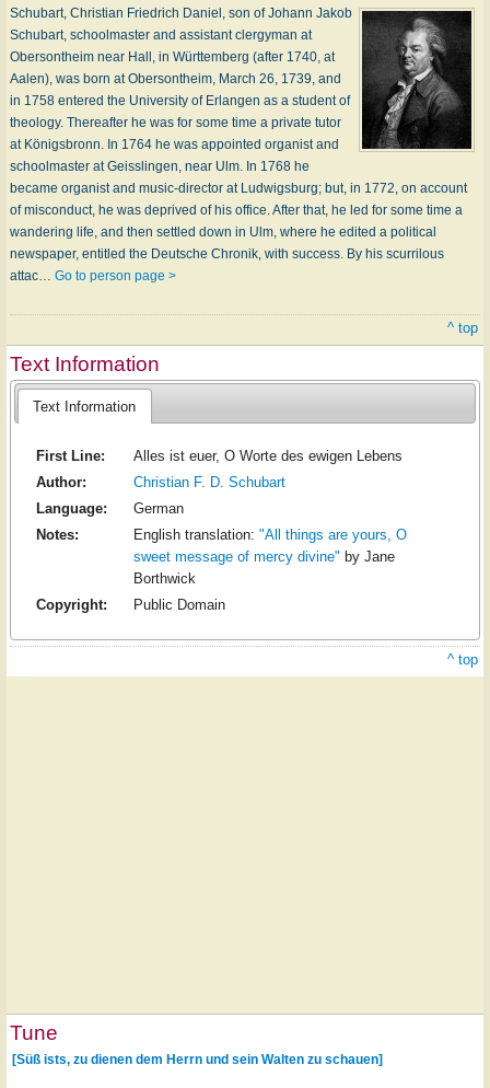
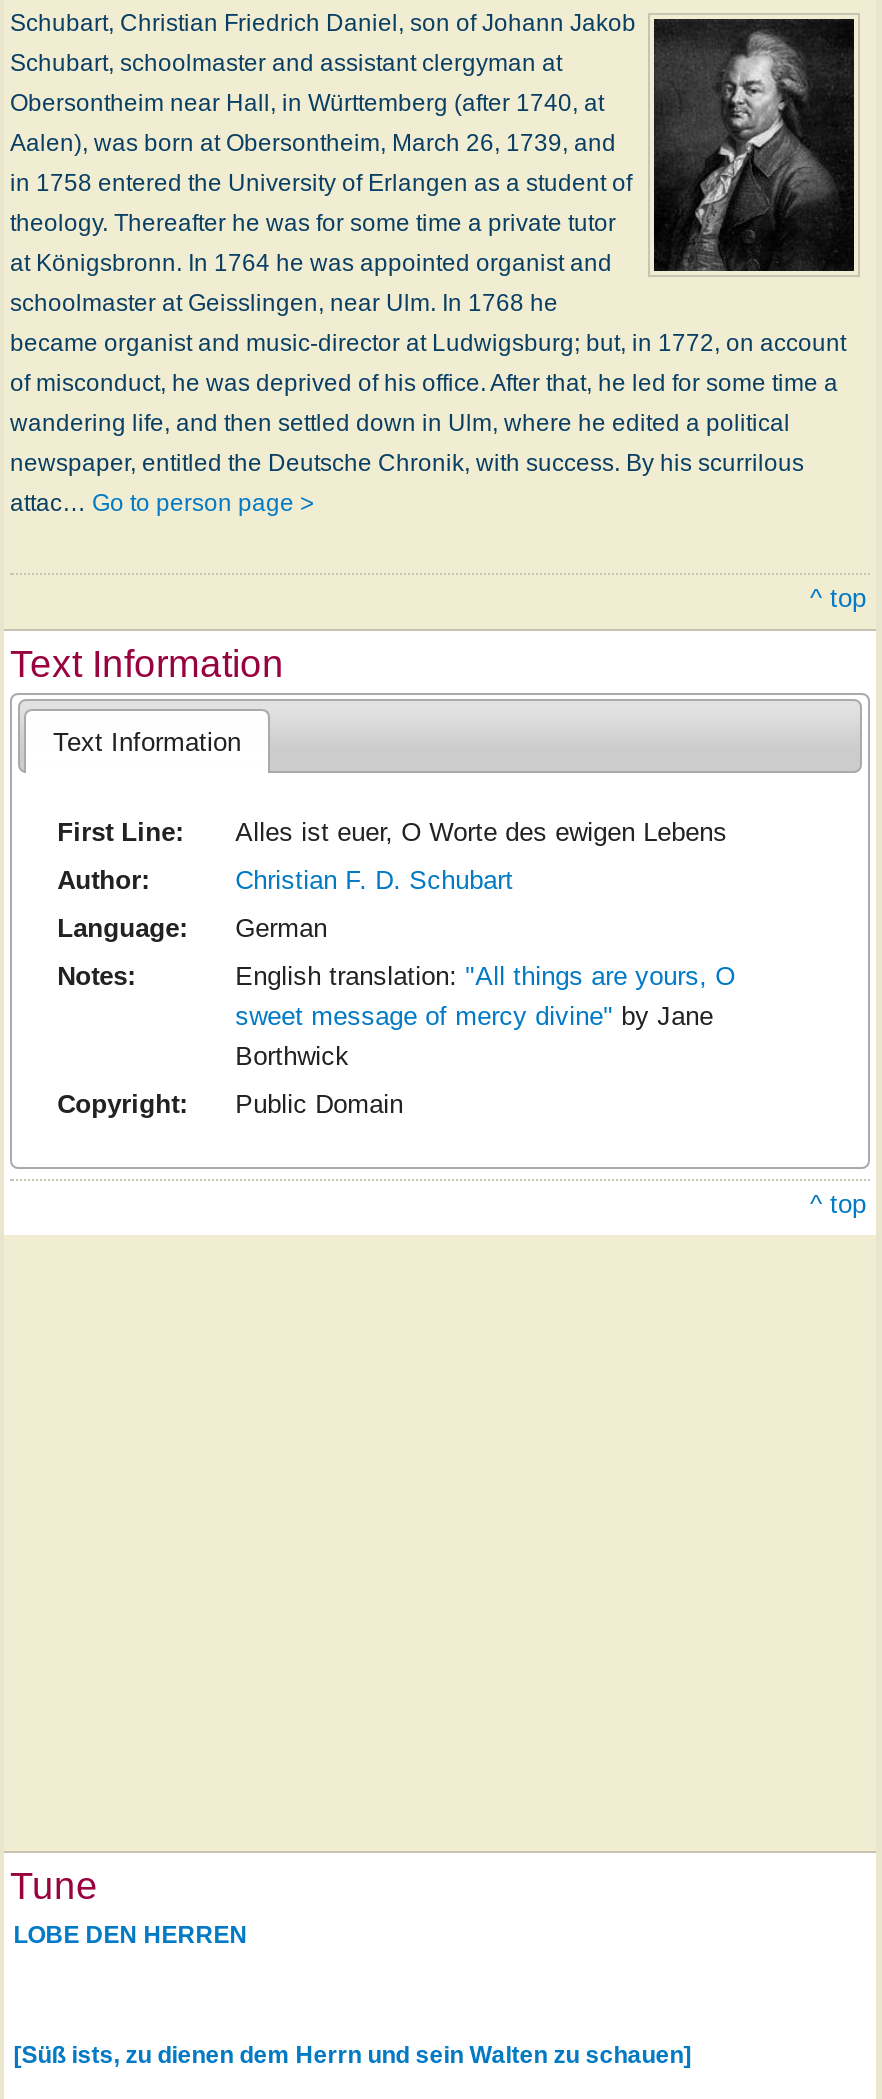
none -> [14,1921,248,1949] LOBE DEN HERREN

